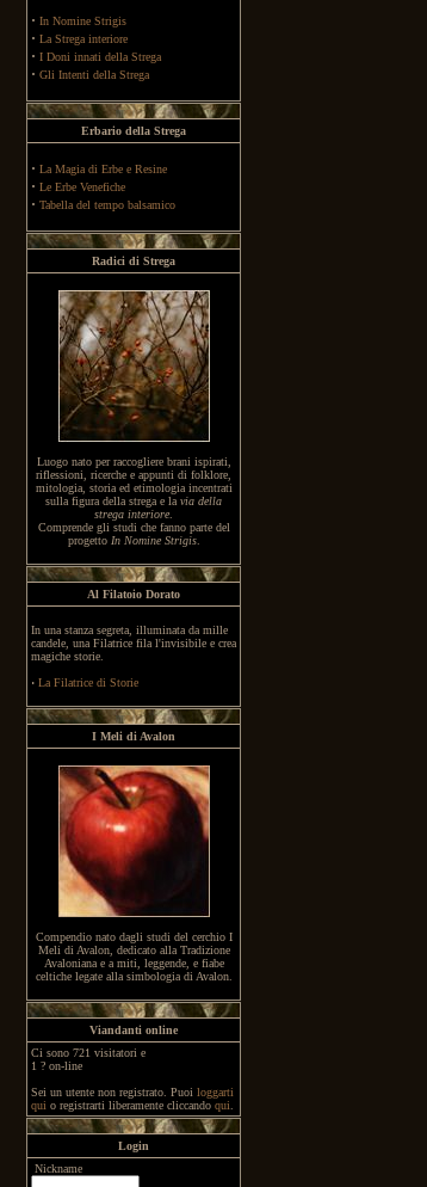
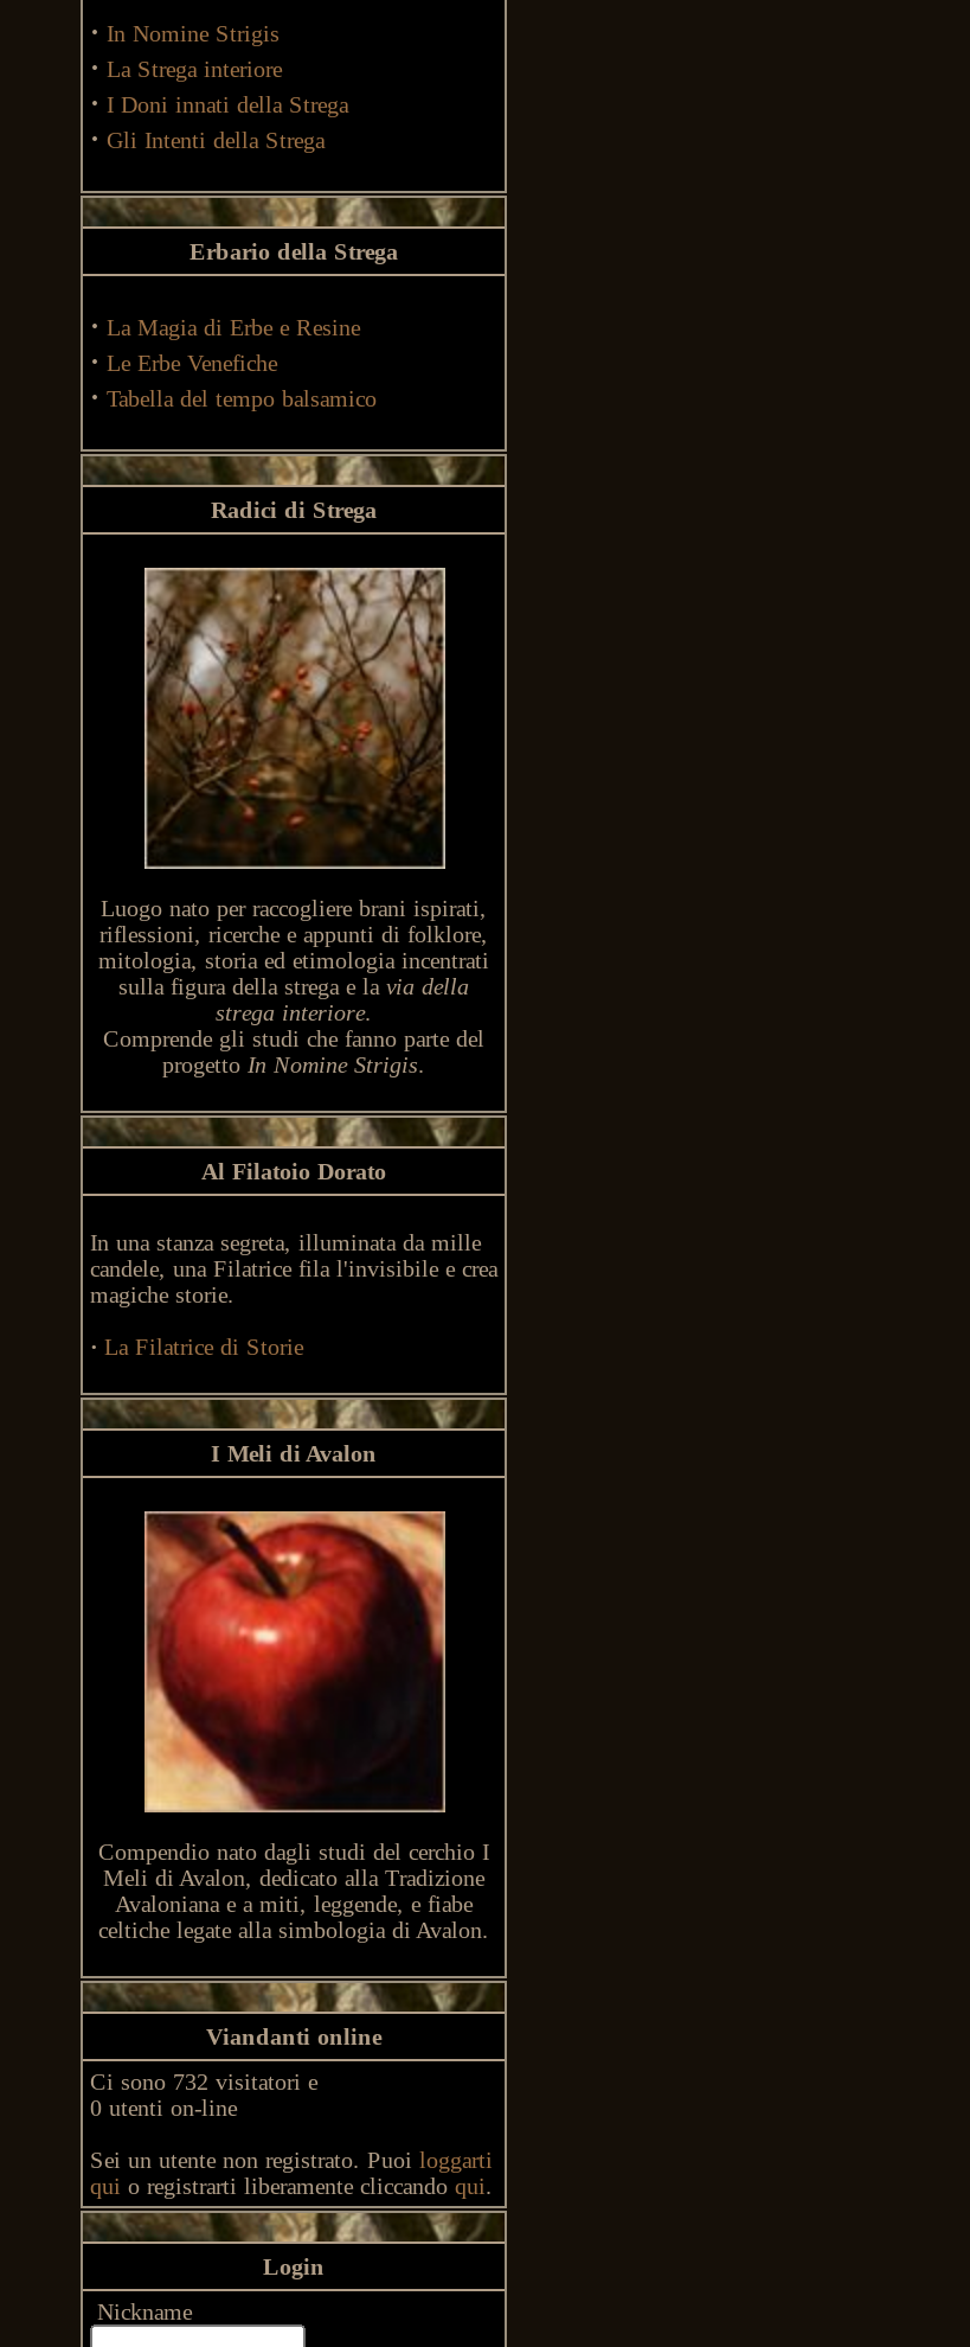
[31,1046,146,1059] Ci sono 721 visitatori e -> [90,2068,317,2095] Ci sono 732 visitatori e
[31,1059,82,1072] 1 ? on-line -> [90,2095,237,2121] 0 utenti on-line

